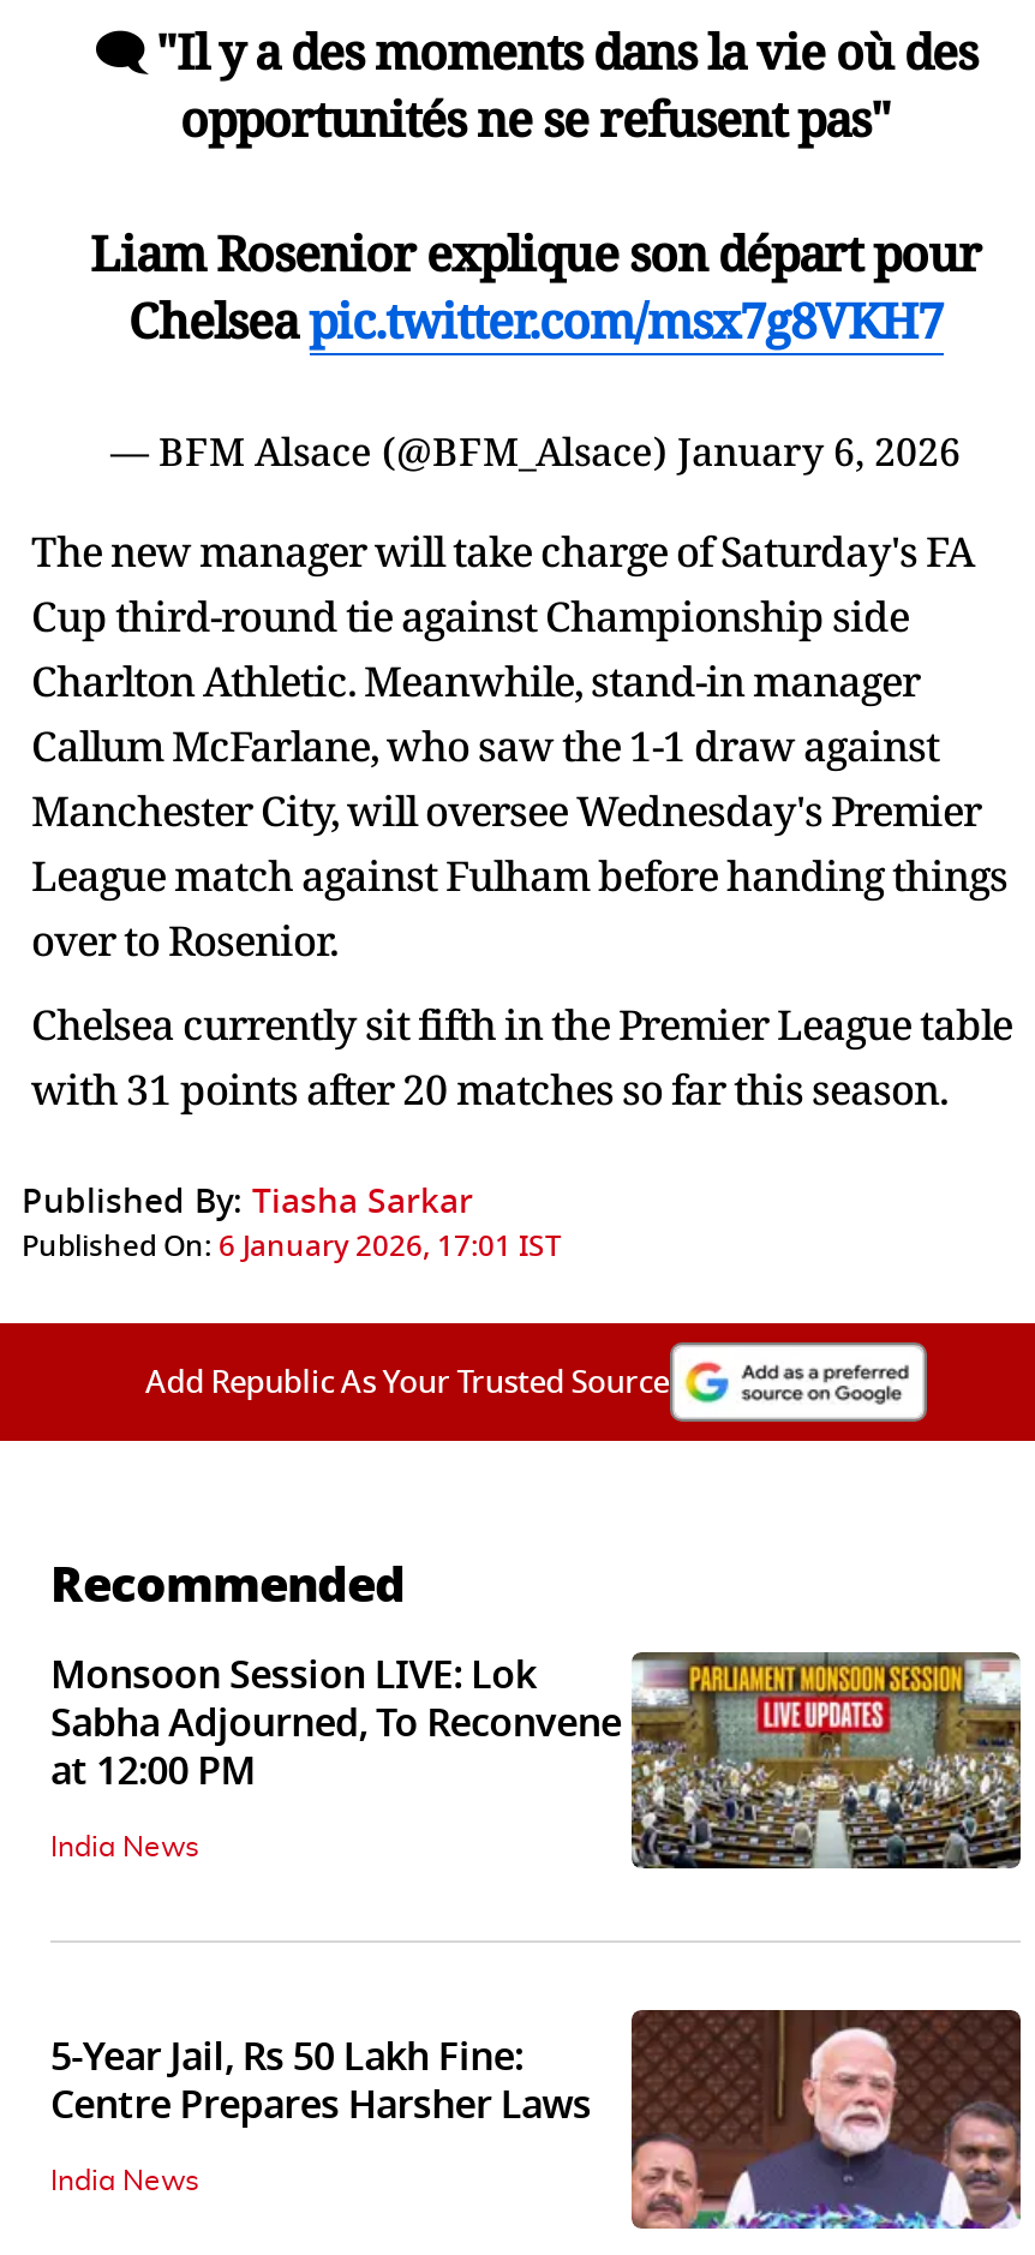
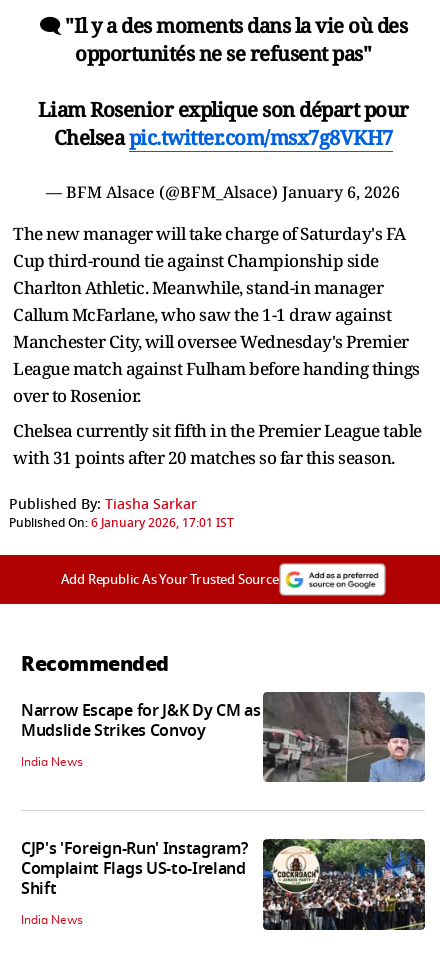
[50,1647,1023,1871] [image] | Monsoon Session LIVE: Lok | Sabha Adjourned, To Reconvene | at 12:00 PM -> [21,692,426,783] [image] | Narrow Escape for J&K Dy CM as | Mudslide Strikes Convoy
[50,2008,1023,2231] [image] | 5-Year Jail, Rs 50 Lakh Fine: | Centre Prepares Harsher Laws -> [21,837,426,941] [image] | CJP's 'Foreign-Run' Instagram? | Complaint Flags US-to-Ireland | Shift

